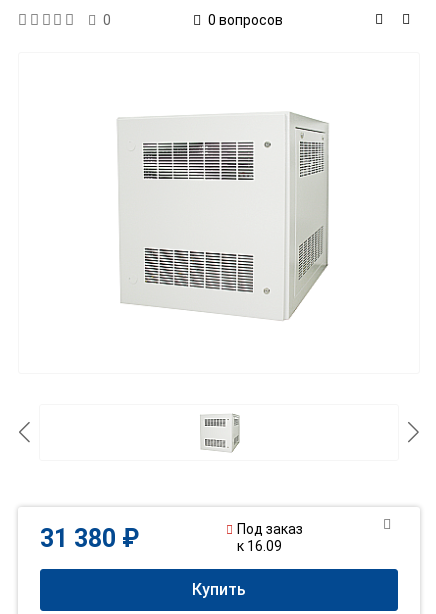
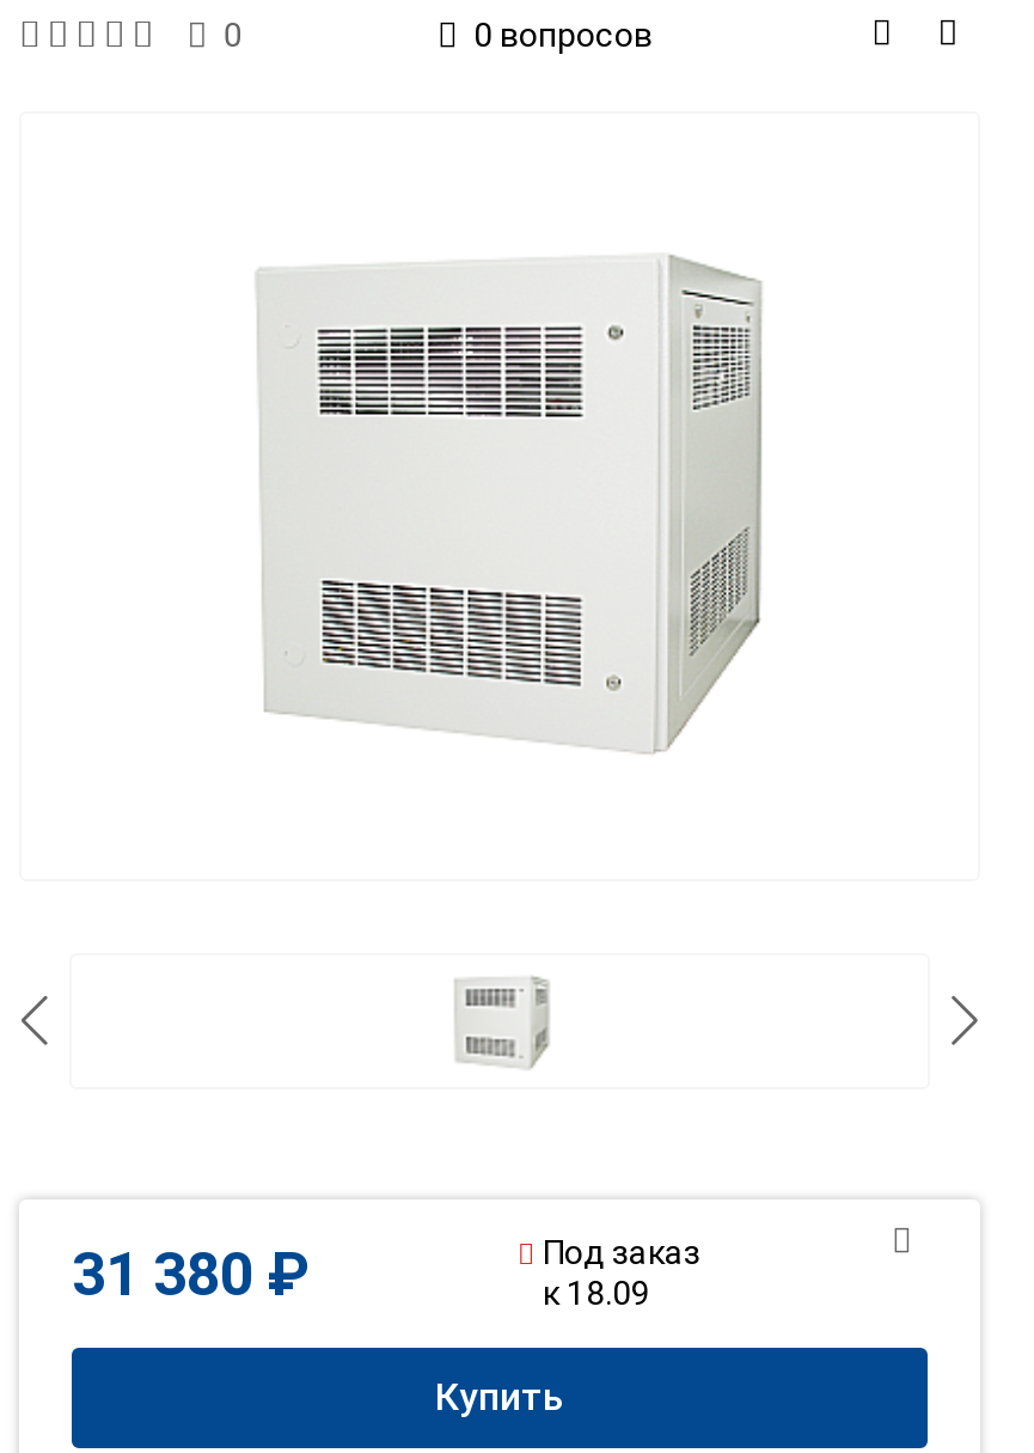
[237,538,282,554] к 16.09 -> [543,1274,650,1312] к 18.09

